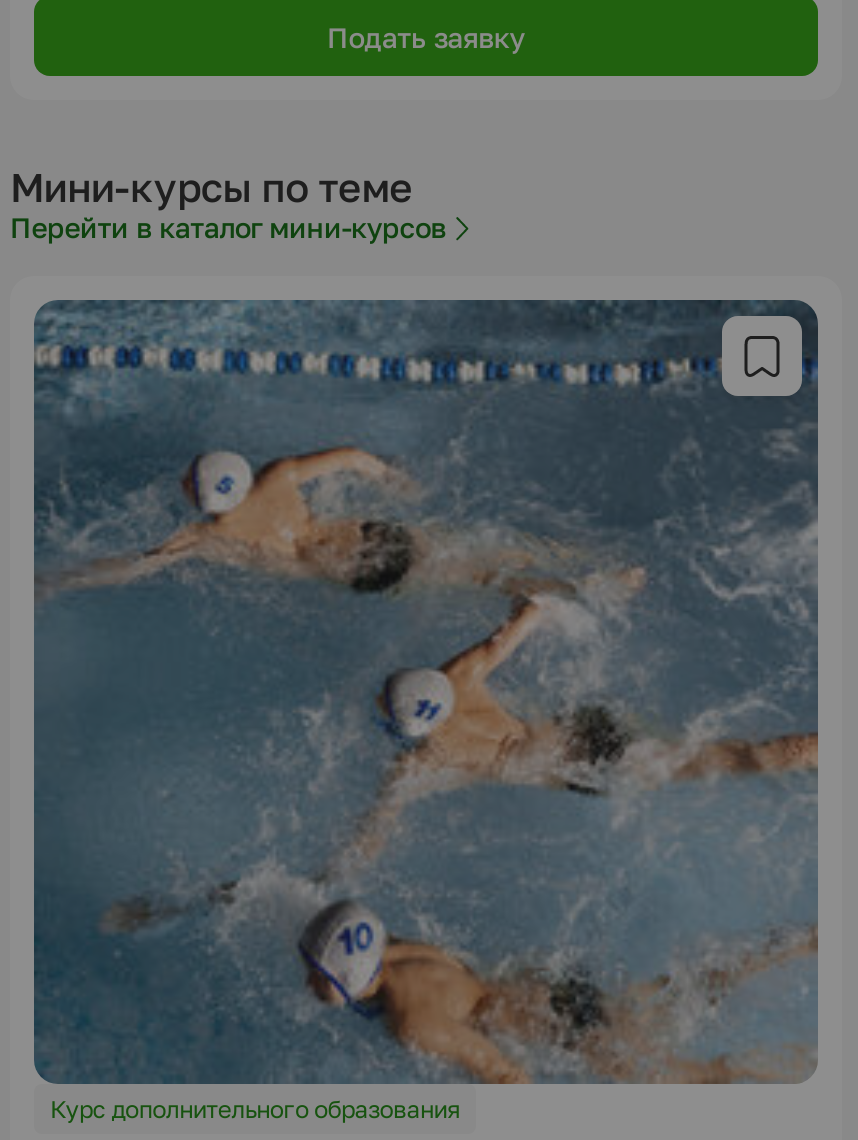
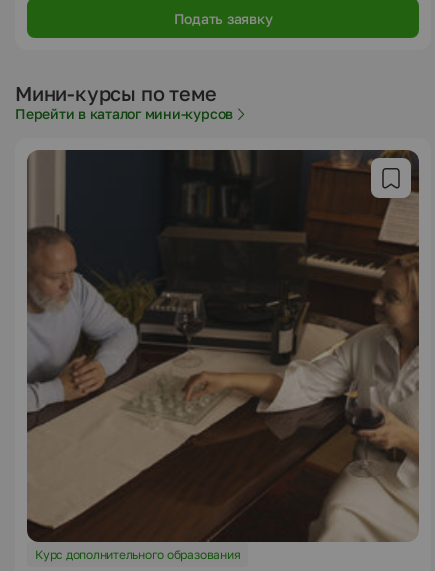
[32,298,820,1086] [image] -> [26,149,420,543] [image]

